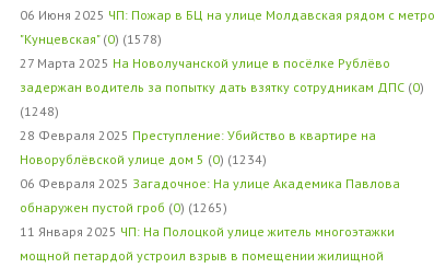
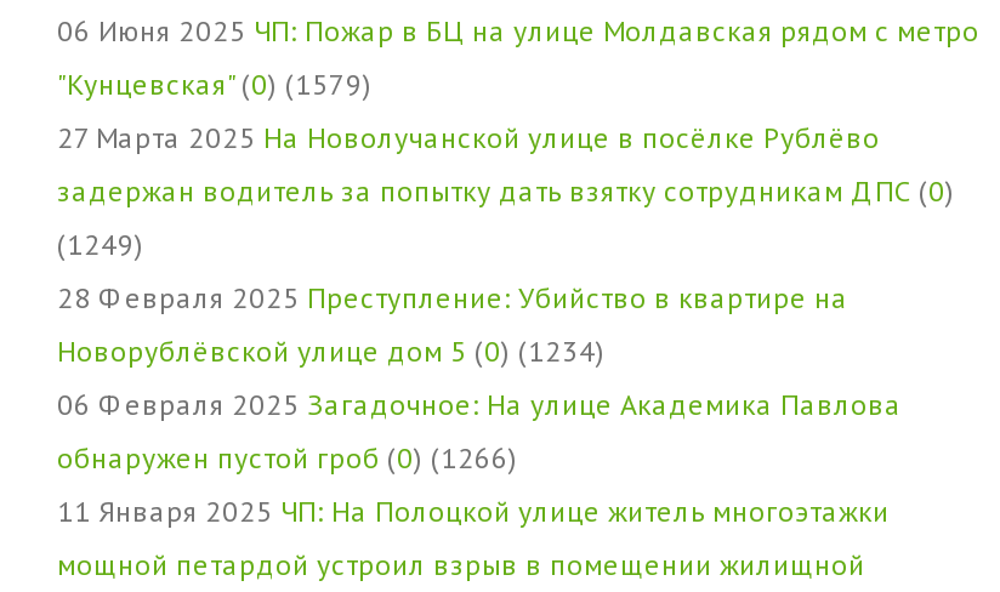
[20,30,162,46] "Кунцевская" (0) (1578) -> [57,64,373,101] "Кунцевская" (0) (1579)
[20,102,59,119] (1248) -> [57,224,144,261] (1249)
[20,199,227,215] обнаружен пустой гроб (0) (1265) -> [57,438,518,474] обнаружен пустой гроб (0) (1266)

